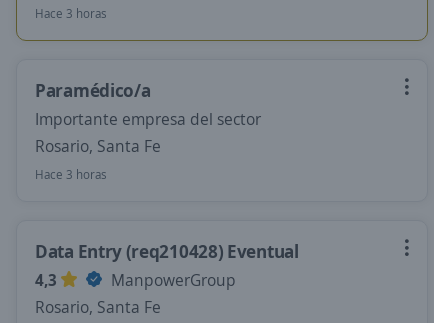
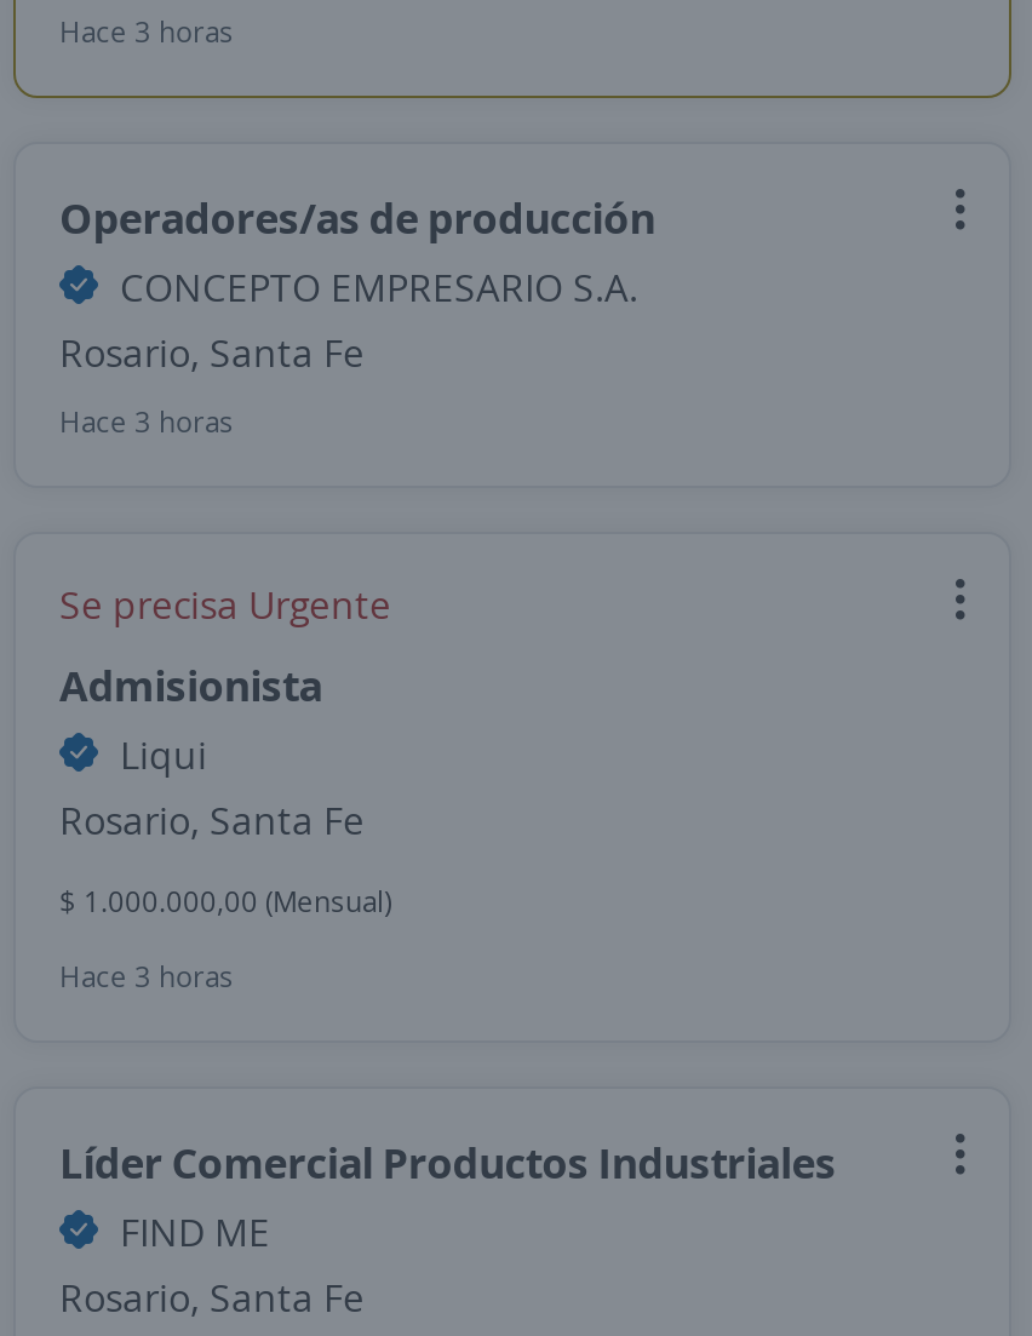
[35,78,261,130] Paramédico/a | Importante empresa del sector -> [59,188,655,314] Operadores/as de producción | CONCEPTO EMPRESARIO S.A.
[35,239,299,291] Data Entry (req210428) Eventual | 4,3 | ManpowerGroup -> [59,578,836,1258] Se precisa Urgente | Admisionista | Liqui | Rosario, Santa Fe | $ 1.000.000,00 (Mensual) | Hace 3 horas | Líder Comercial Productos Industriales | FIND ME

